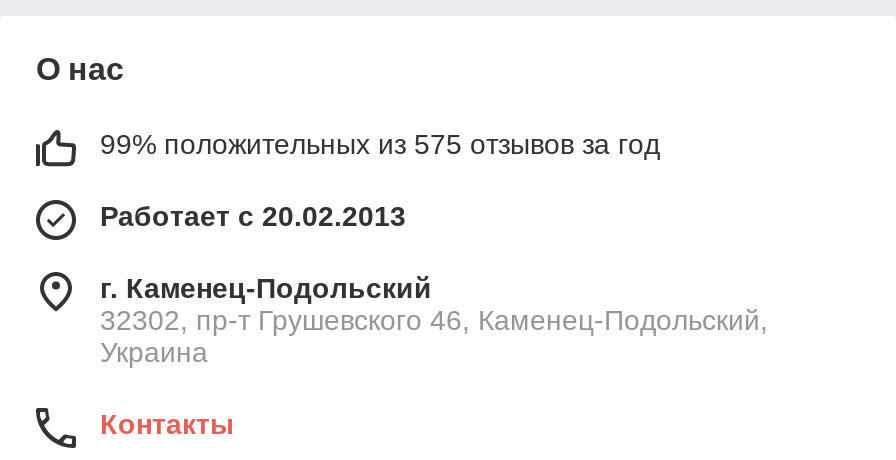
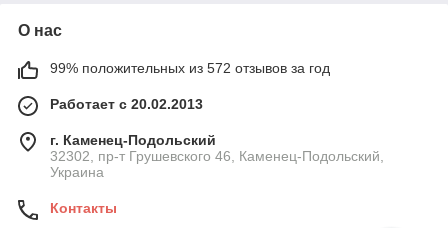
[100,128,660,160] 99% положительных из 575 отзывов за год -> [50,60,330,76] 99% положительных из 572 отзывов за год

